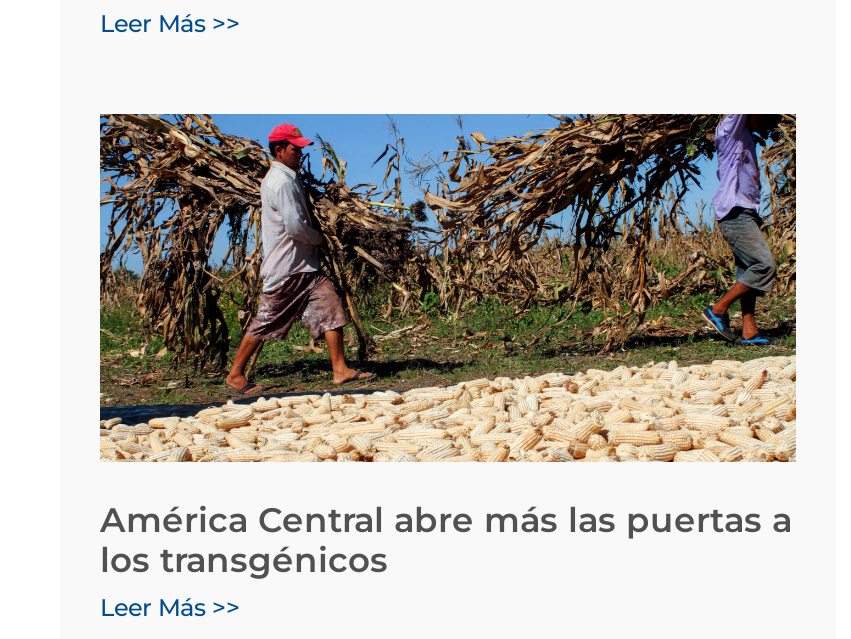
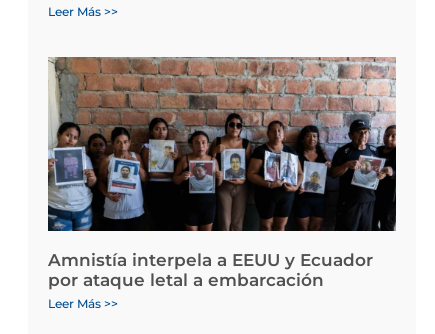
[98,112,798,580] [image] | América Central abre más las puertas a | los transgénicos -> [47,56,397,290] [image] | Amnistía interpela a EEUU y Ecuador | por ataque letal a embarcación

